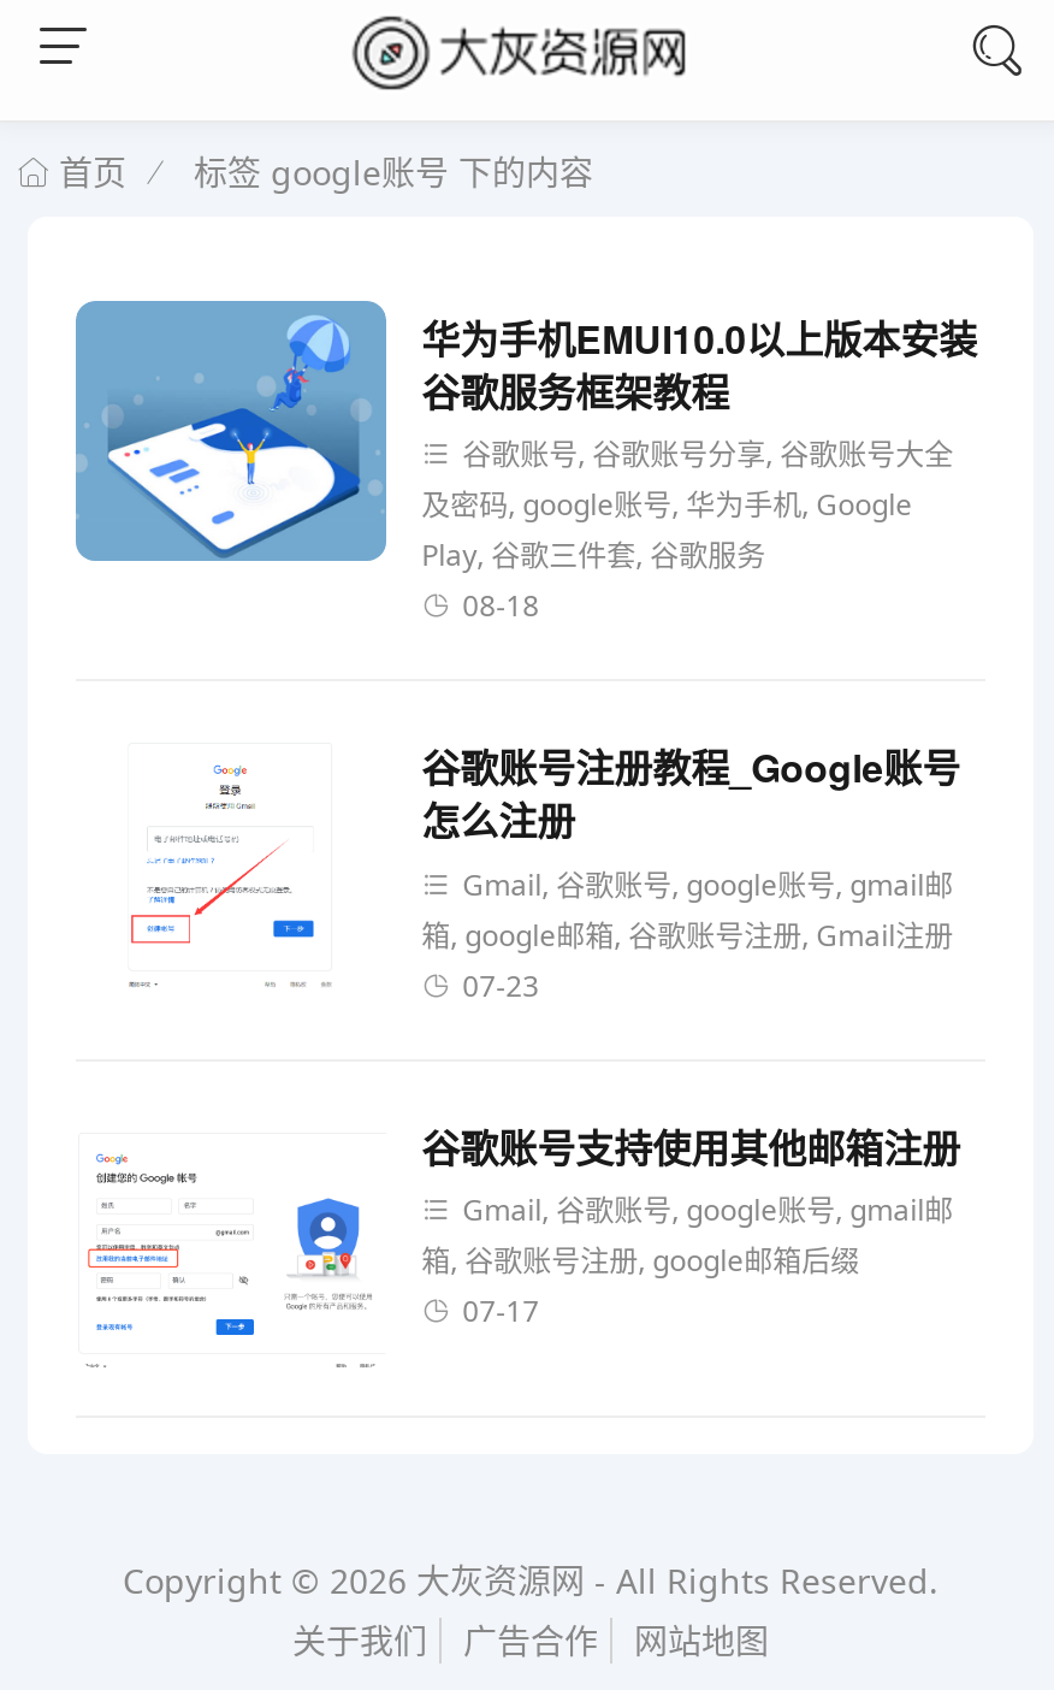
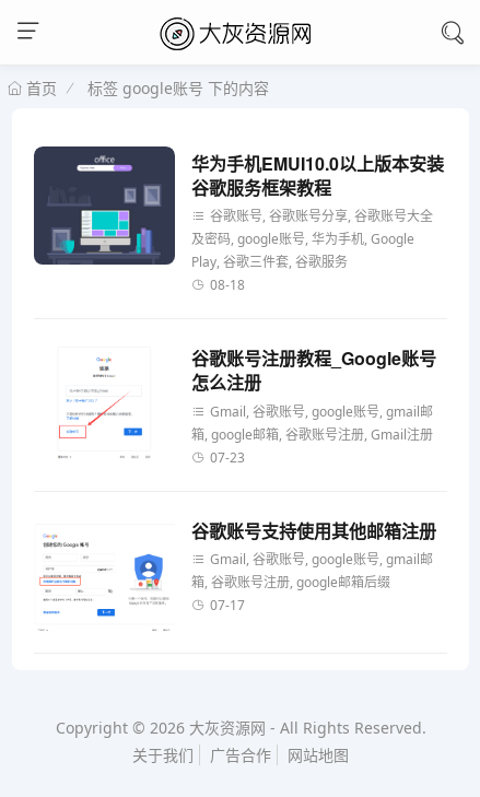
[73,299,389,563] [image] -> [33,145,176,266] [image]

